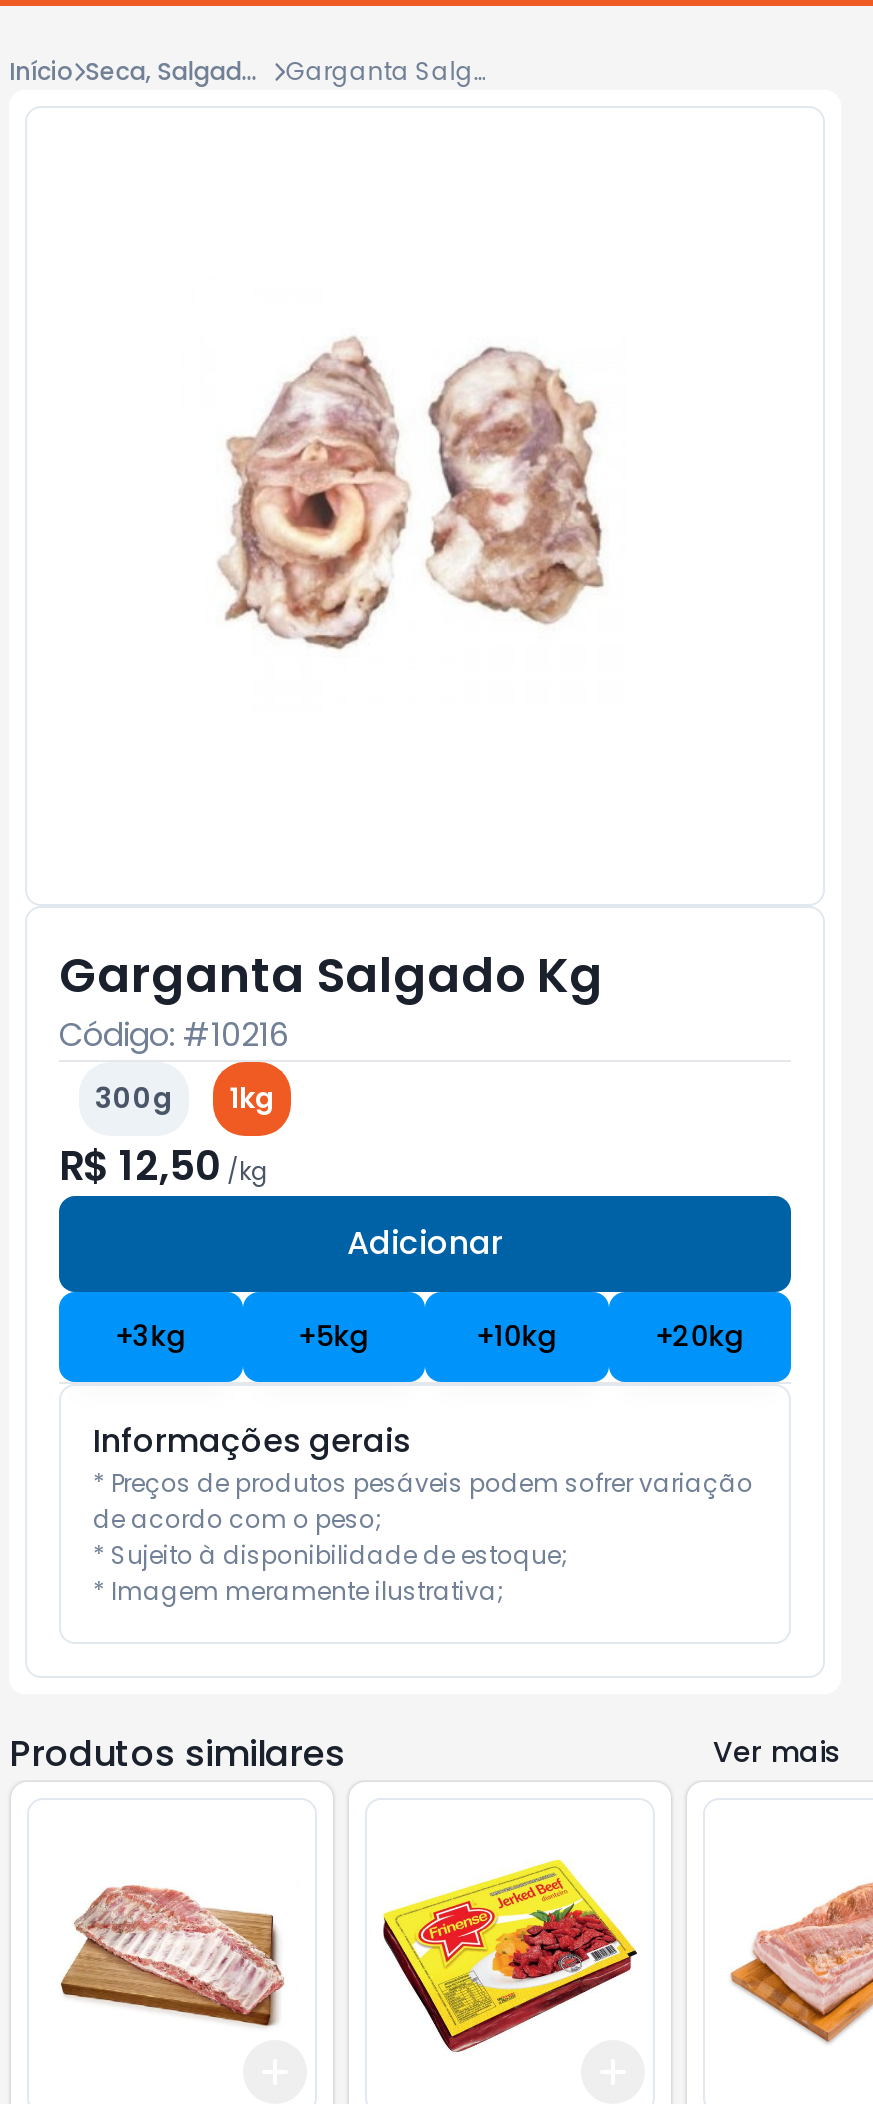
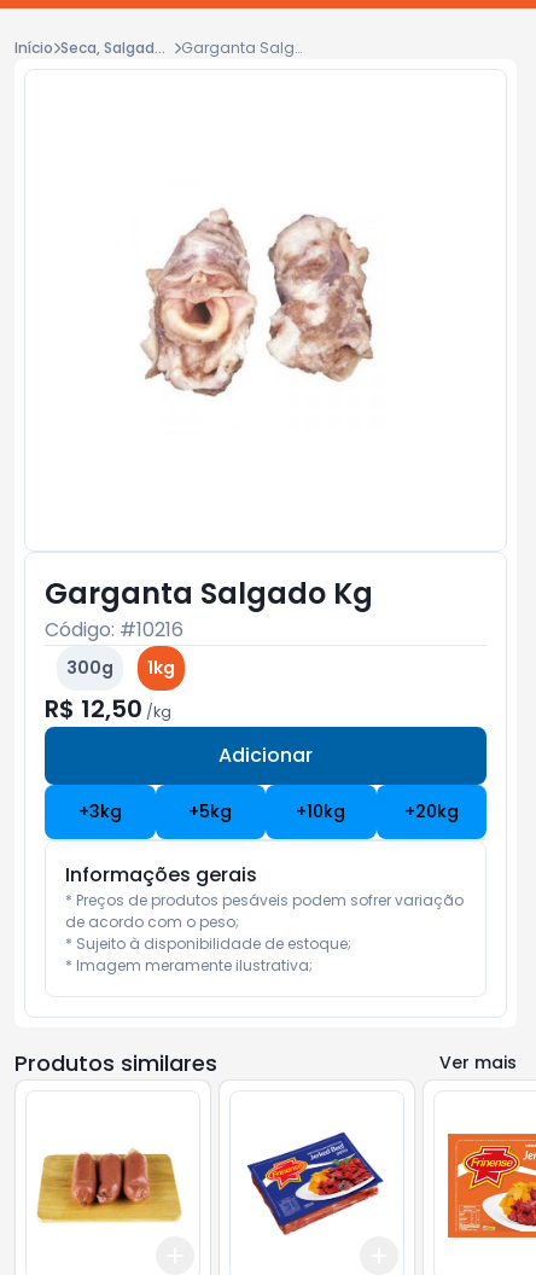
[381,1858,639,2052] [image] -> [240,1128,392,1244] [image]
[727,1870,867,2042] [image] -> [447,1133,532,1239] [image]
[47,1884,285,2028] [image] -> [36,1143,182,1228] [image]

